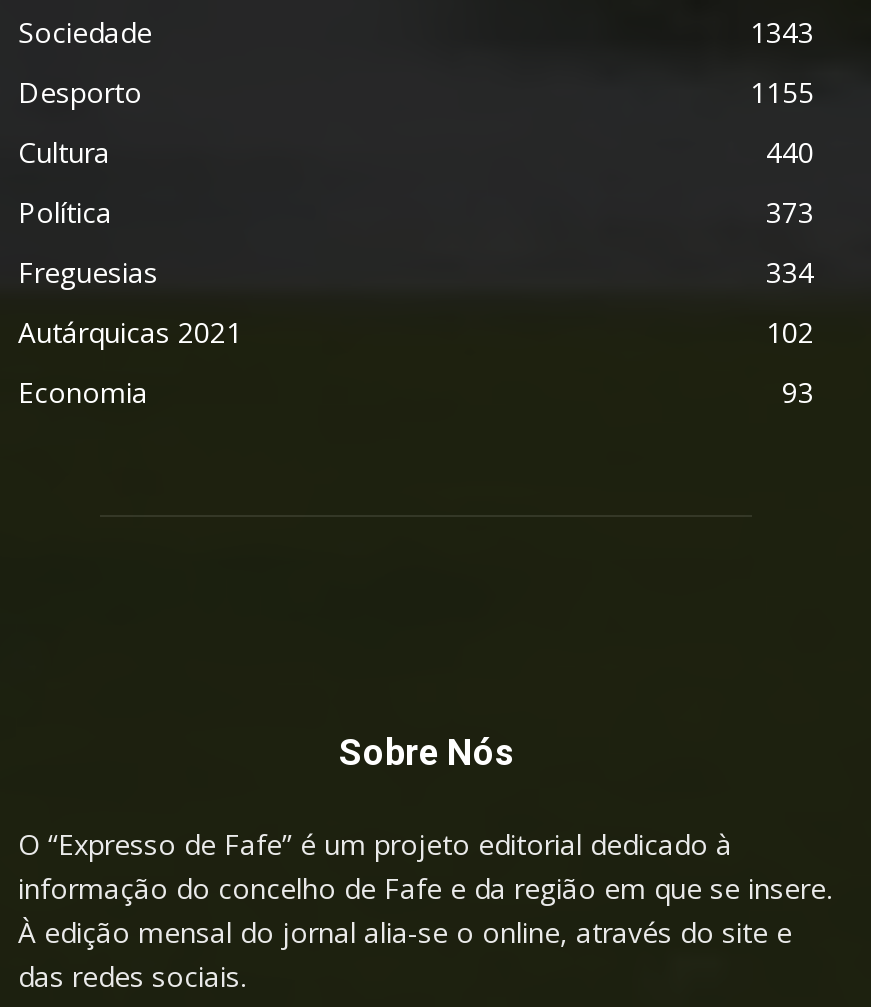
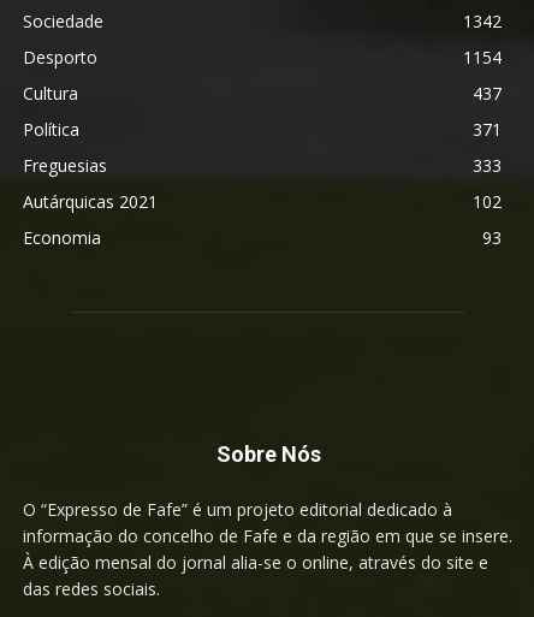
[750,14,814,52] 1343 -> [463,10,502,33] 1342
[750,74,814,112] 1155 -> [463,46,502,69] 1154
[766,134,814,172] 440 -> [473,82,502,105] 437
[766,194,814,232] 373 -> [473,118,502,141] 371
[766,254,814,292] 334 -> [473,154,502,177] 333

